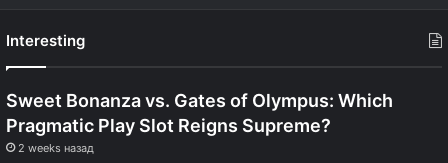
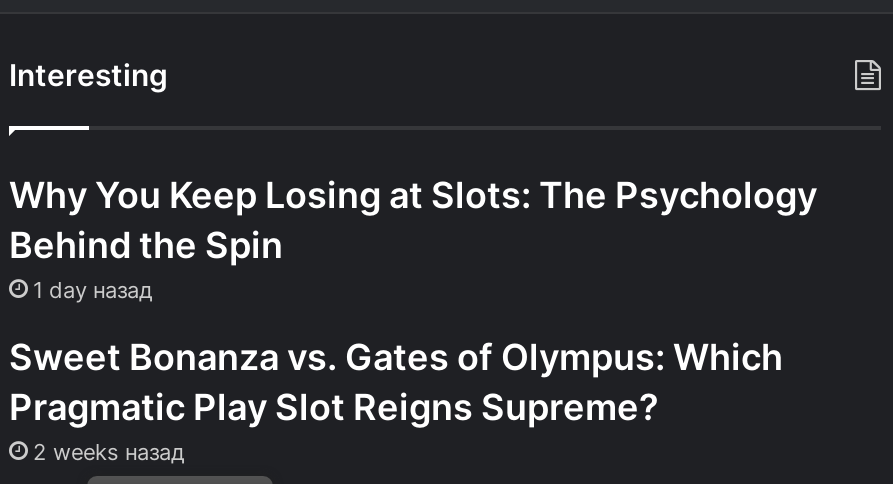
none -> [9,173,817,303] Why You Keep Losing at Slots: The Psychology | Behind the Spin | 1 day назад

